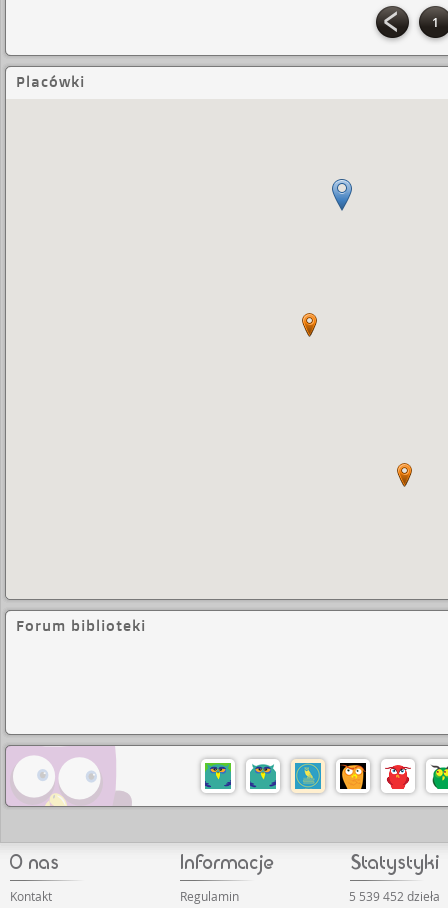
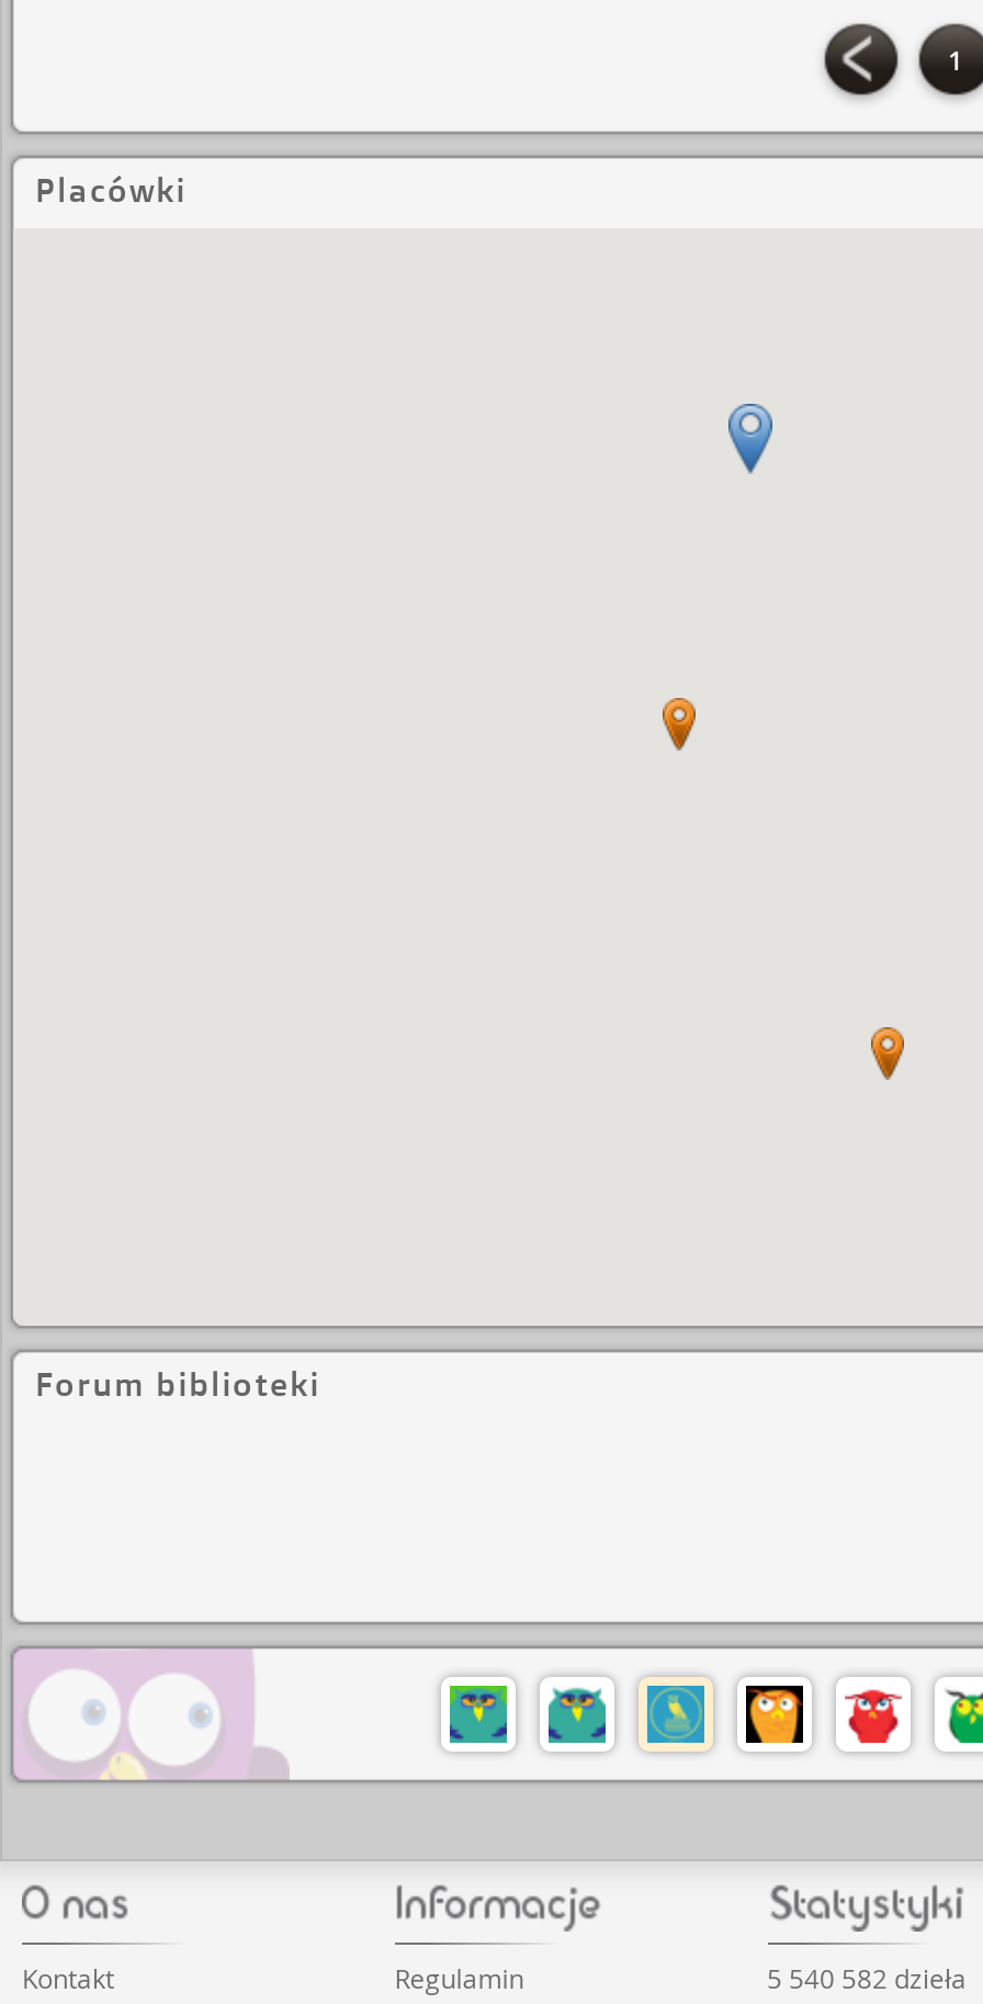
[349,888,440,904] 5 539 452 dzieła -> [767,1961,967,1996] 5 540 582 dzieła

